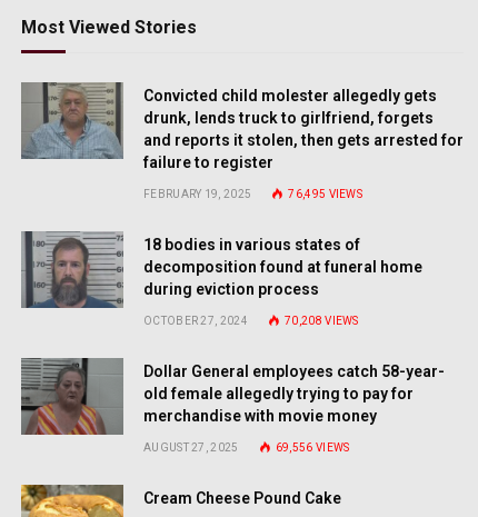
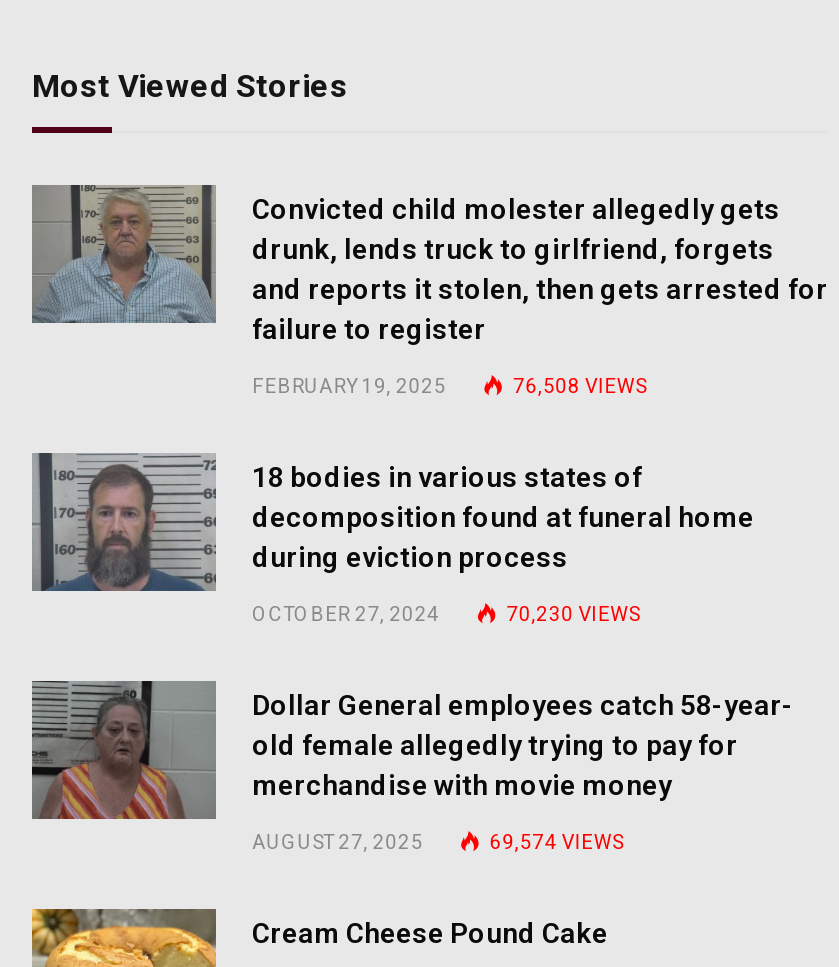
[288,188,362,200] 76,495 VIEWS -> [513,375,646,397] 76,508 VIEWS
[285,315,359,327] 70,208 VIEWS -> [506,603,639,625] 70,230 VIEWS
[275,442,349,454] 69,556 VIEWS -> [490,831,623,853] 69,574 VIEWS

